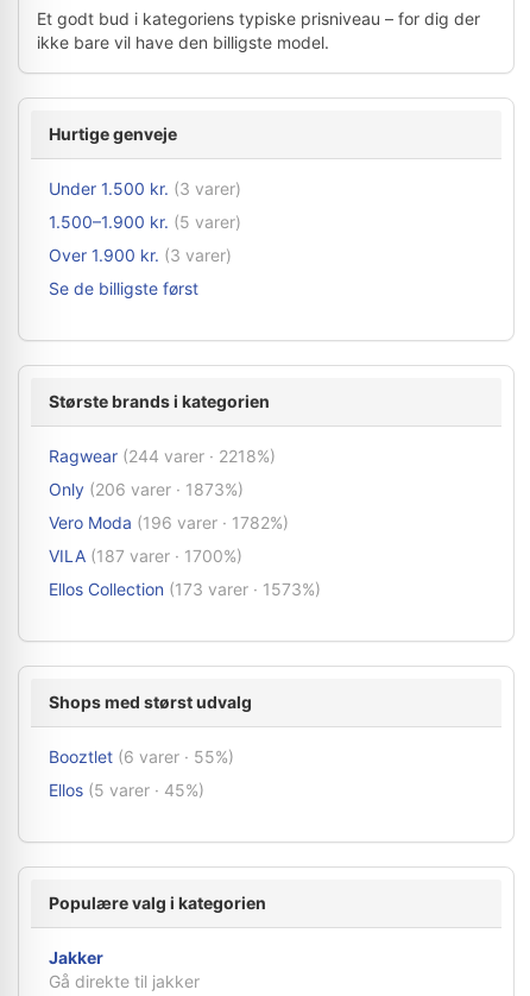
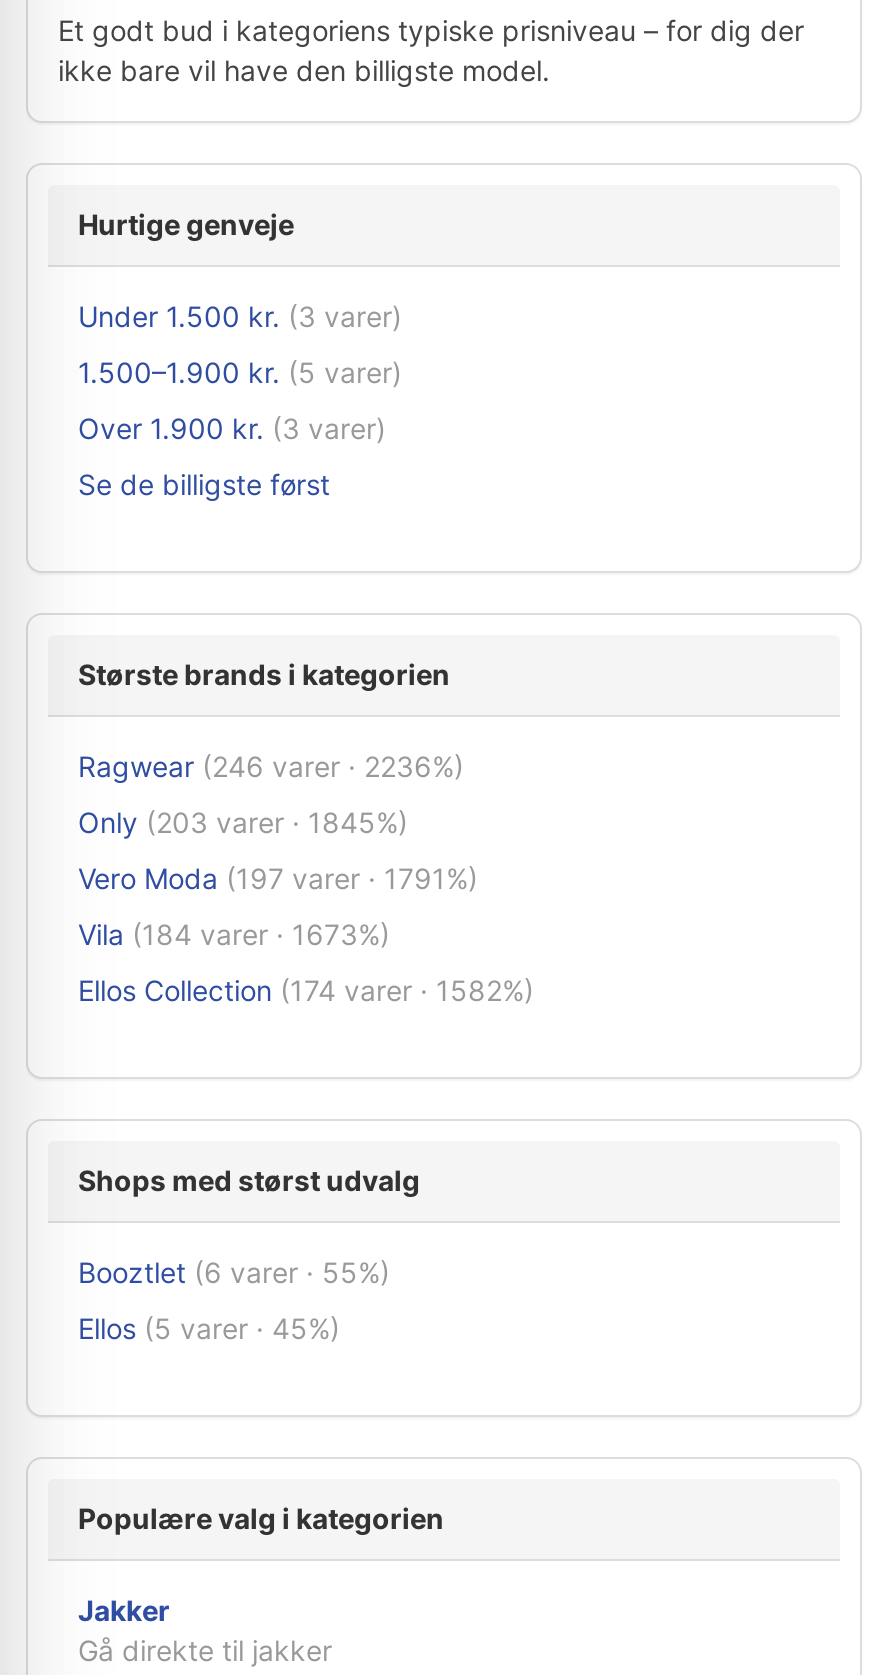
[49,446,276,466] Ragwear (244 varer · 2218%) -> [78,749,464,783] Ragwear (246 varer · 2236%)
[49,479,244,499] Only (206 varer · 1873%) -> [78,805,408,839] Only (203 varer · 1845%)
[49,512,289,532] Vero Moda (196 varer · 1782%) -> [78,861,478,895] Vero Moda (197 varer · 1791%)
[49,546,242,566] VILA (187 varer · 1700%) -> [78,917,390,951] Vila (184 varer · 1673%)
[49,579,321,599] Ellos Collection (173 varer · 1573%) -> [78,973,534,1007] Ellos Collection (174 varer · 1582%)

